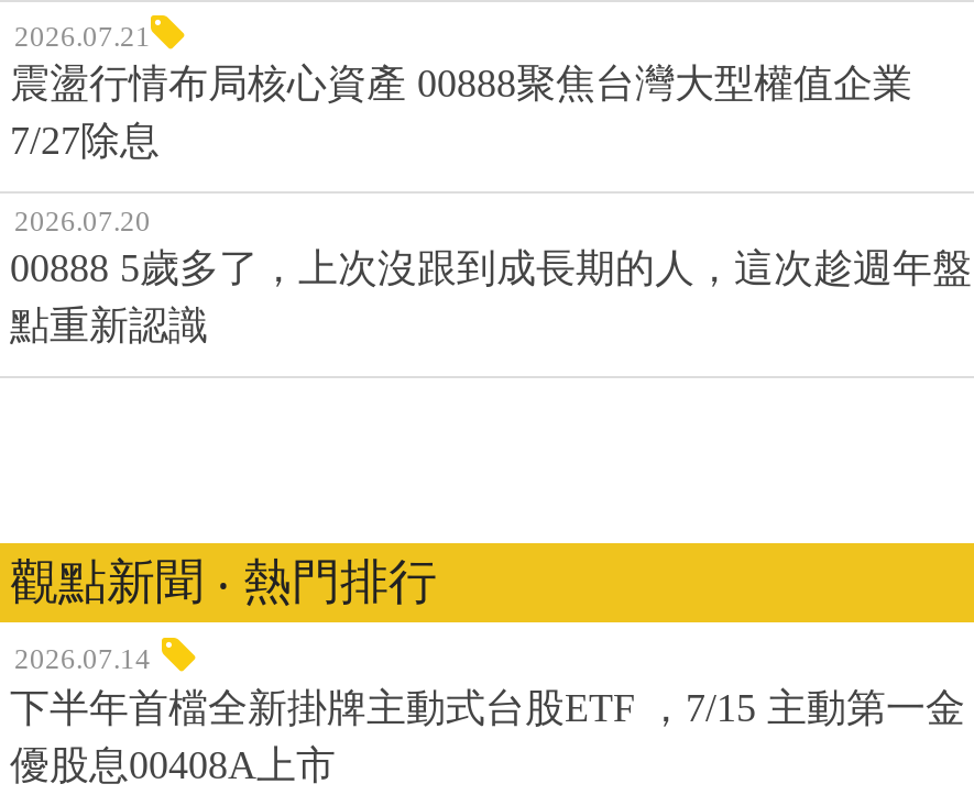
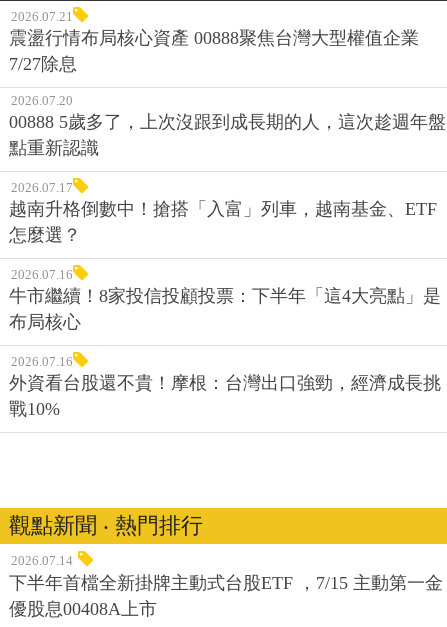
none -> [9,180,441,419] 2026.07.17 | 越南升格倒數中！搶搭「入富」列車，越南基金、ETF | 怎麼選？ | 2026.07.16 | 牛市繼續！8家投信投顧投票：下半年「這4大亮點」是 | 布局核心 | 2026.07.16 | 外資看台股還不貴！摩根：台灣出口強勁，經濟成長挑 | 戰10%

